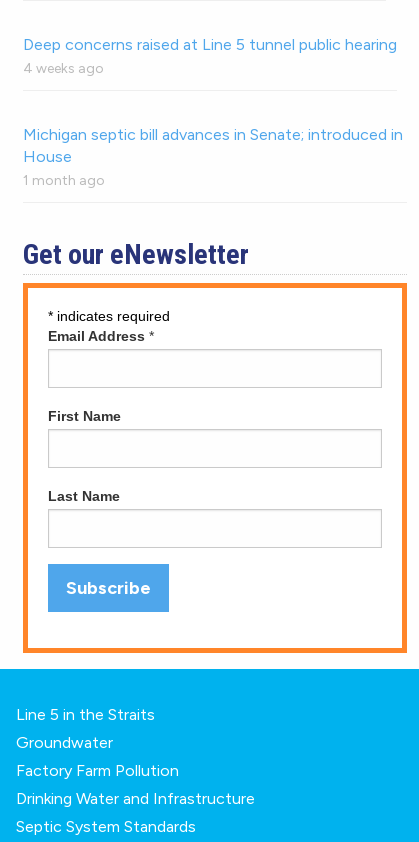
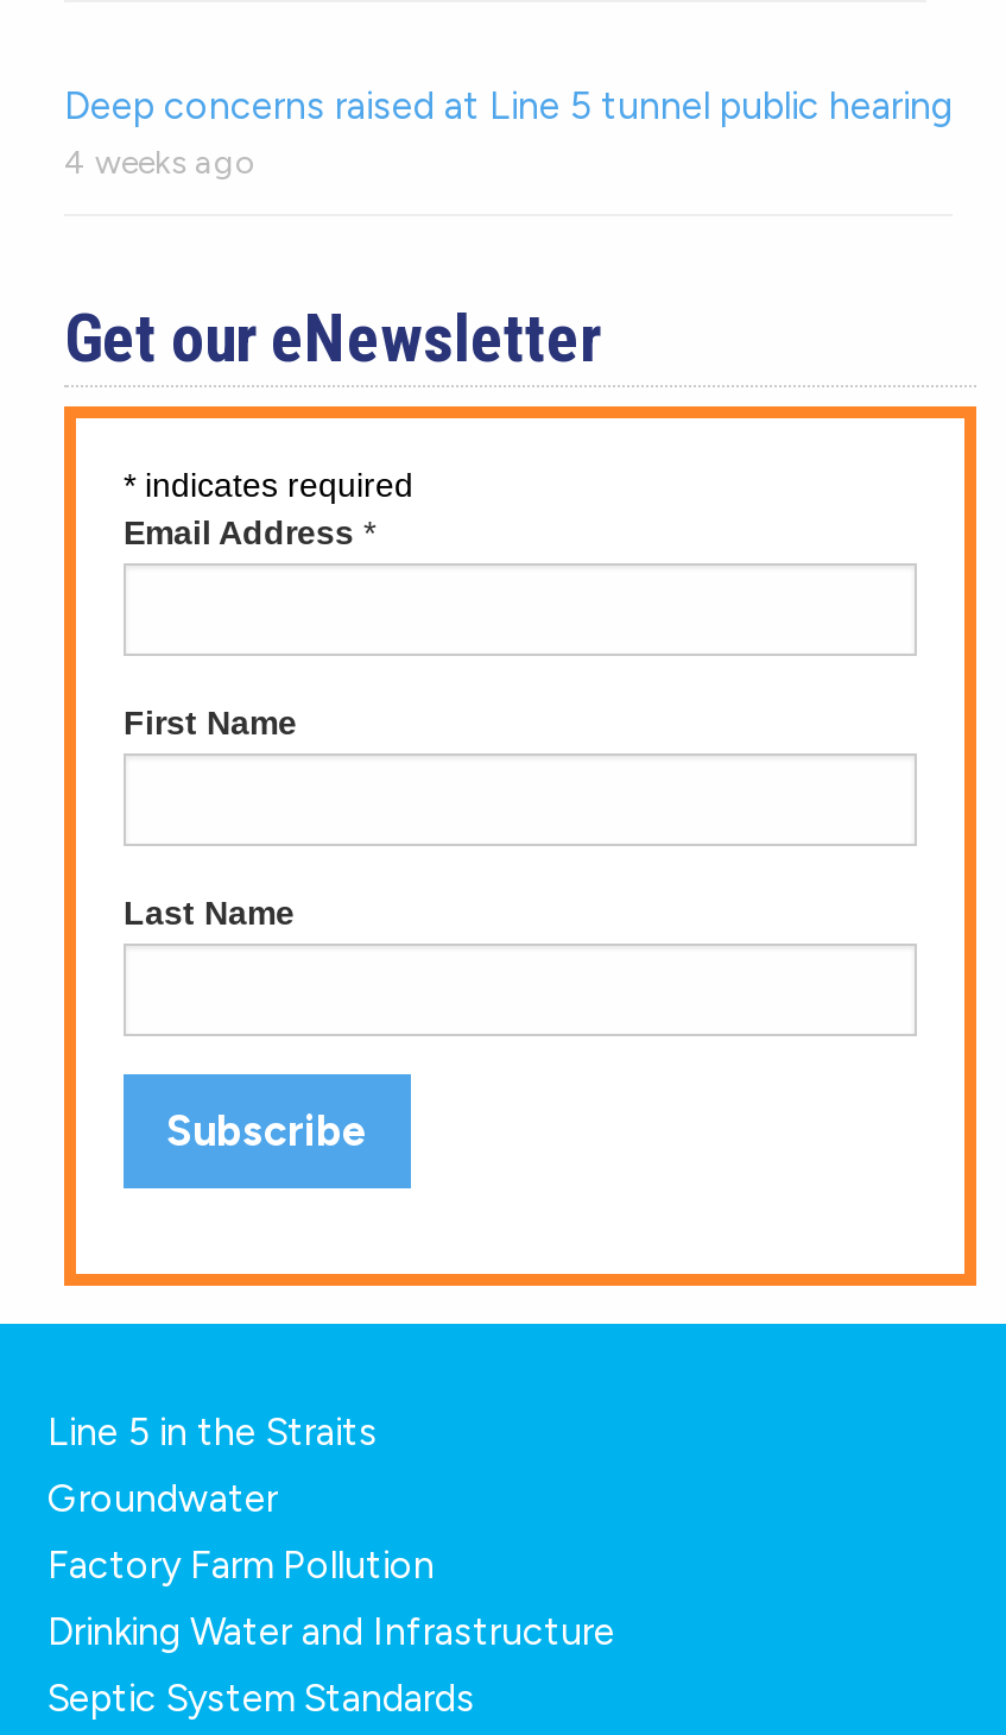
[23,125,403,189] Michigan septic bill advances in Senate; introduced in | House | 1 month ago -> none

